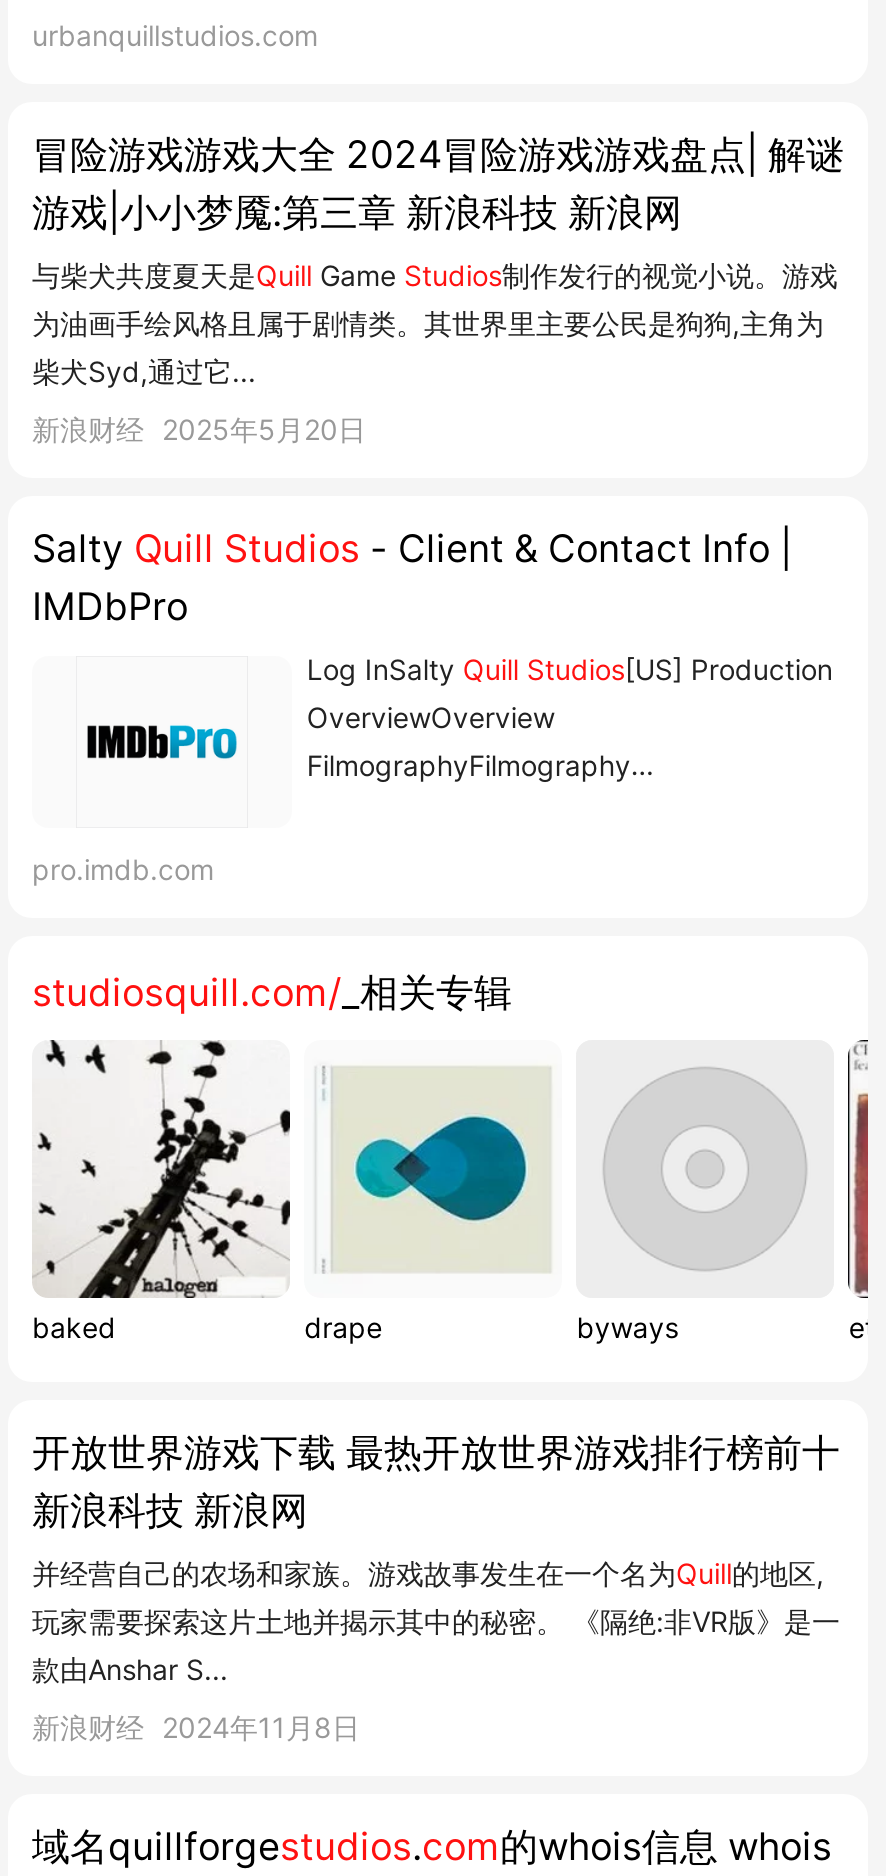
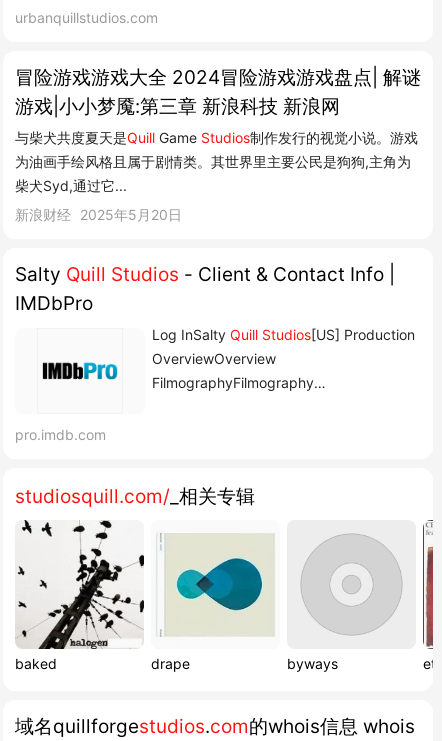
[32,1429,840,1743] 开放世界游戏下载 最热开放世界游戏排行榜前十 | 新浪科技 新浪网 | 并经营自己的农场和家族。游戏故事发生在一个名为Quill的地区, | 玩家需要探索这片土地并揭示其中的秘密。 《隔绝:非VR版》是一 | 款由Anshar S... | 新浪财经 2024年11月8日 -> none

